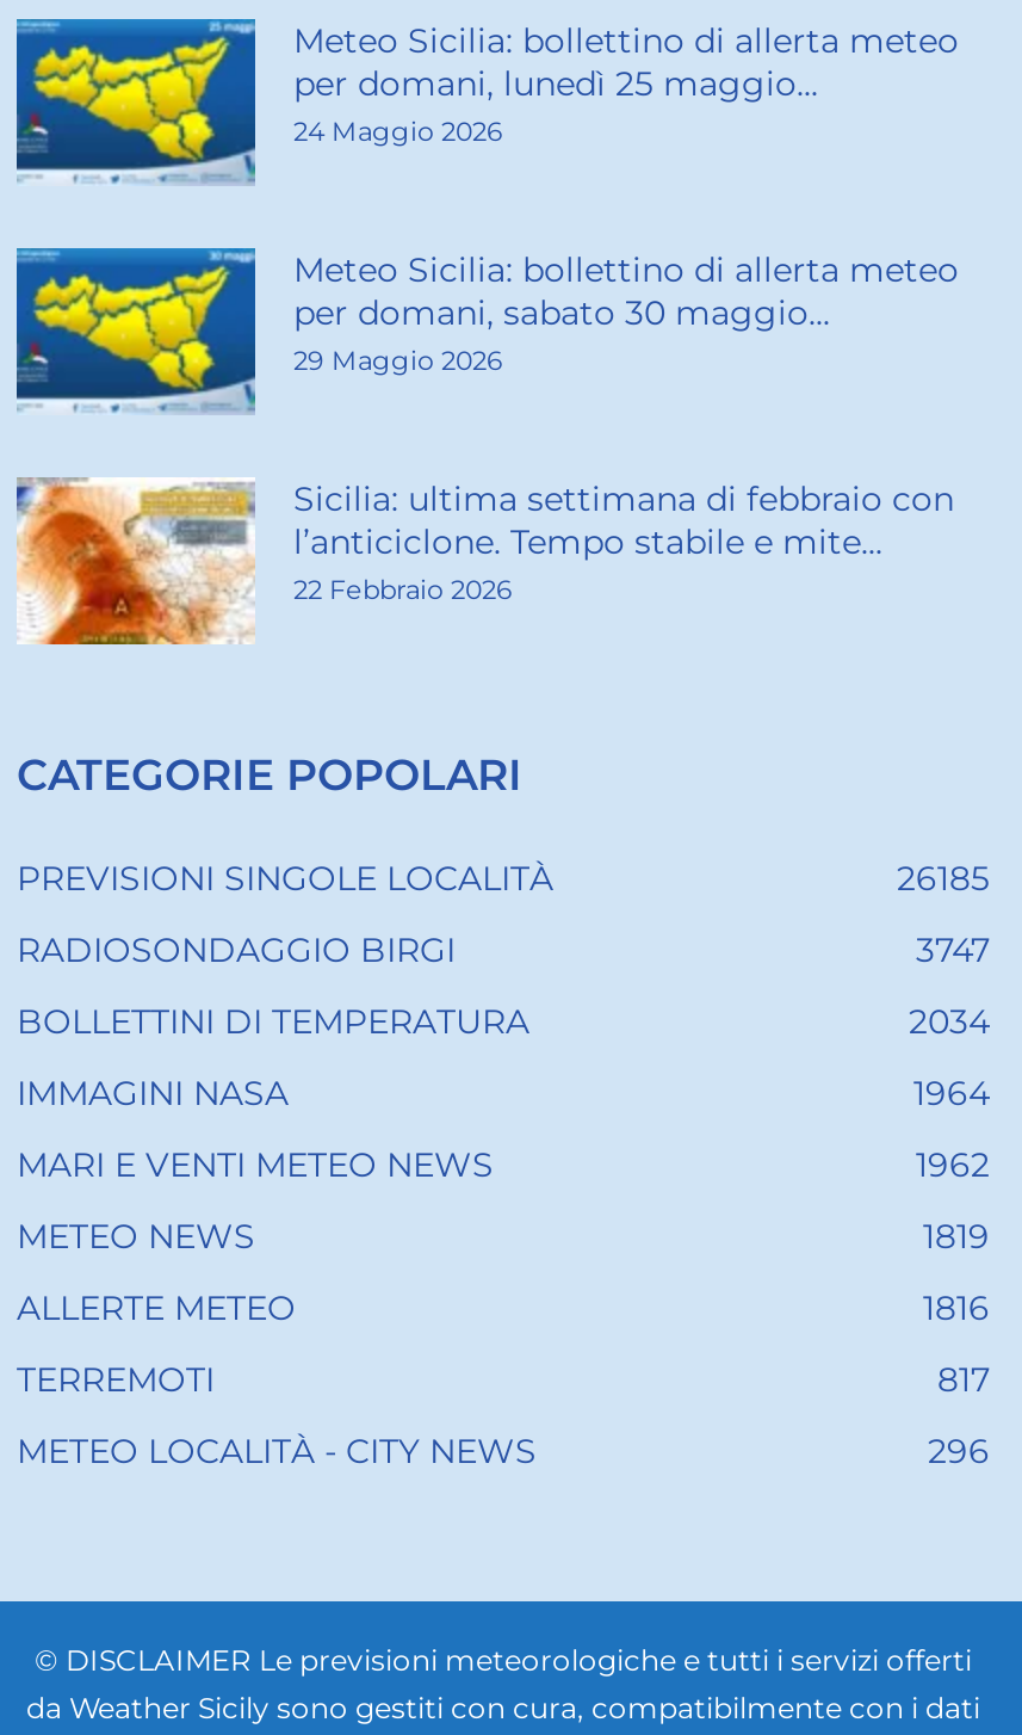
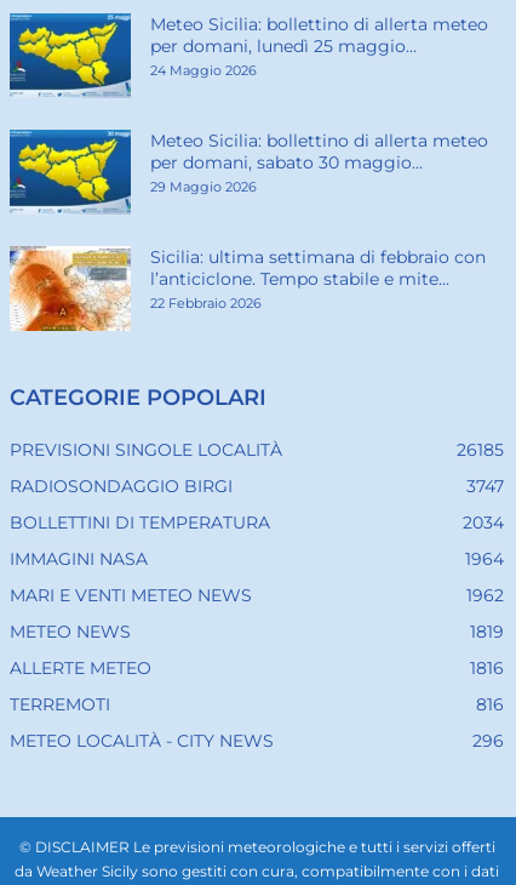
[937,1357,990,1400] 817 -> [476,693,504,715] 816

